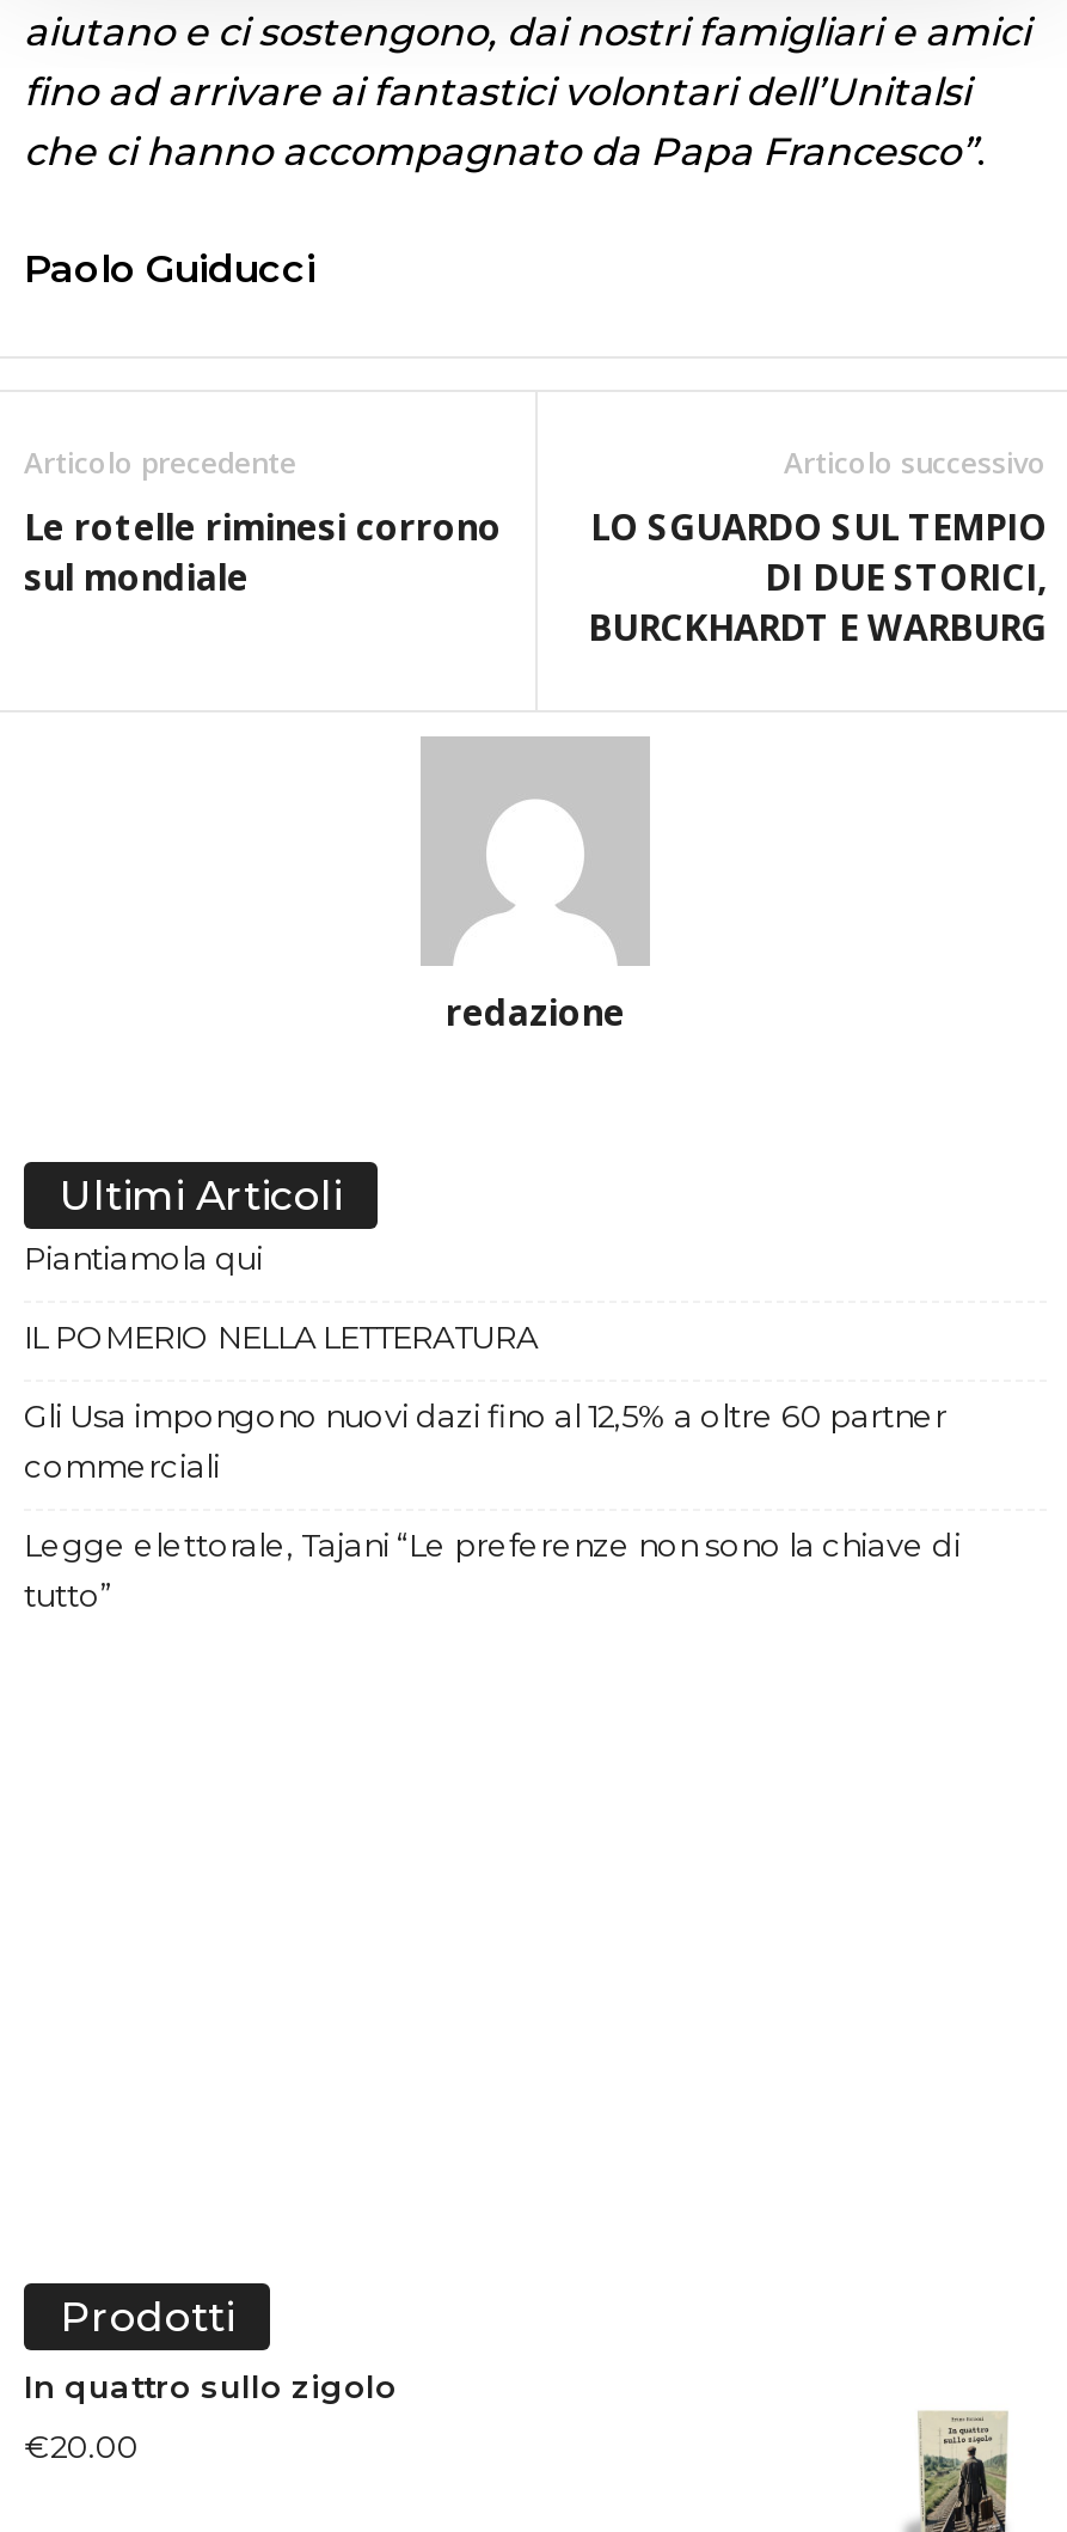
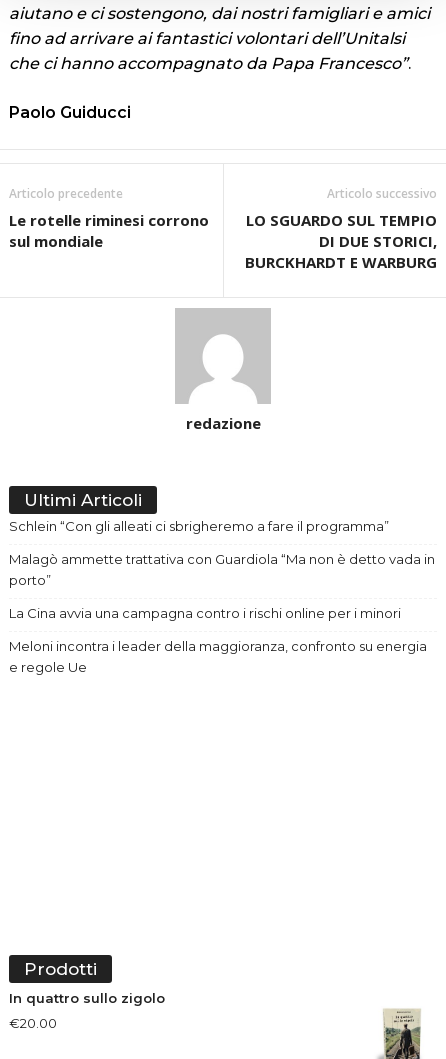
[24,1239,263,1277] Piantiamola qui -> [9,518,389,534] Schlein “Con gli alleati ci sbrigheremo a fare il programma”
[24,1317,538,1356] IL POMERIO NELLA LETTERATURA -> [9,551,435,588] Malagò ammette trattativa con Guardiola “Ma non è detto vada in | porto”
[24,1396,946,1485] Gli Usa impongono nuovi dazi fino al 12,5% a oltre 60 partner | commerciali -> [9,605,401,621] La Cina avvia una campagna contro i rischi online per i minori
[24,1525,961,1614] Legge elettorale, Tajani “Le preferenze non sono la chiave di | tutto” -> [9,638,427,675] Meloni incontra i leader della maggioranza, confronto su energia | e regole Ue

